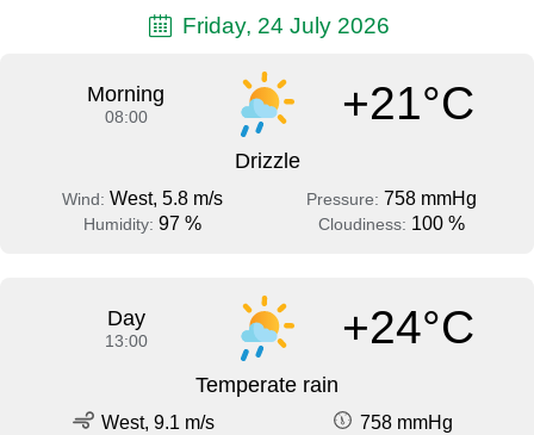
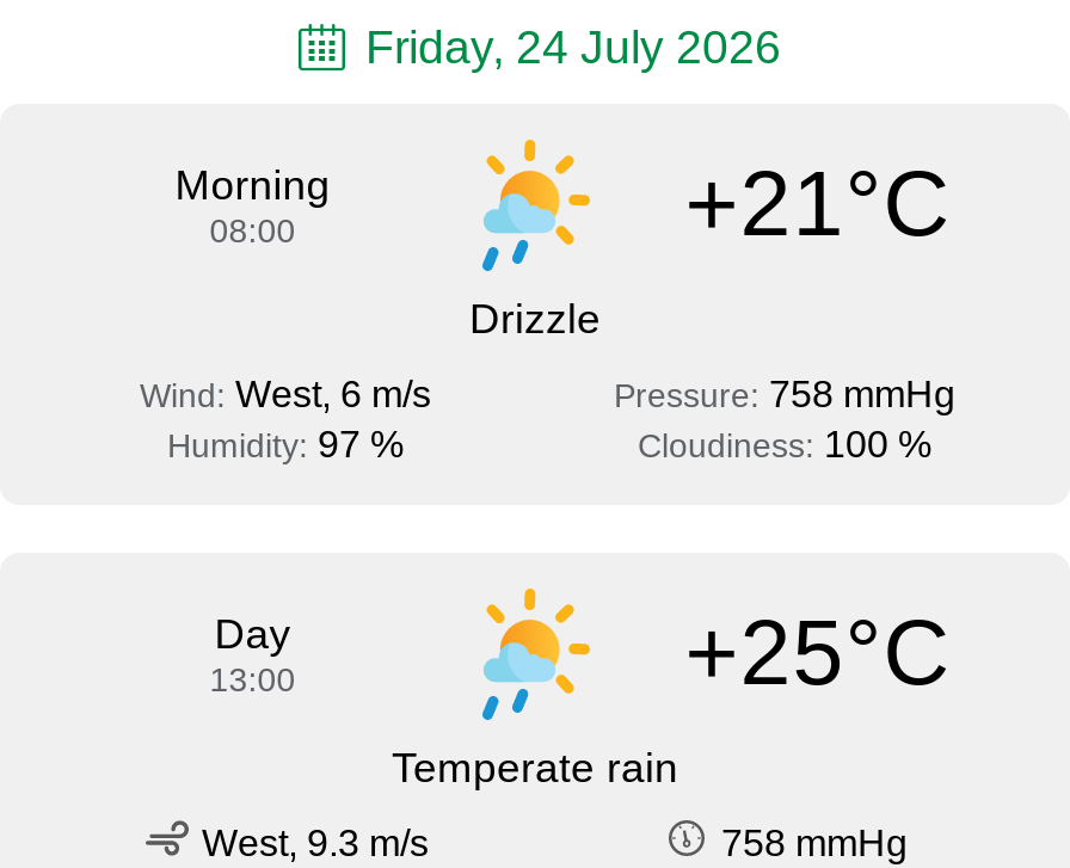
[62,188,223,208] Wind: West, 5.8 m/s -> [140,373,431,414] Wind: West, 6 m/s
[342,302,474,353] +24°C -> [685,601,950,704] +25°C
[101,412,214,432] West, 9.1 m/s -> [202,822,429,863] West, 9.3 m/s

